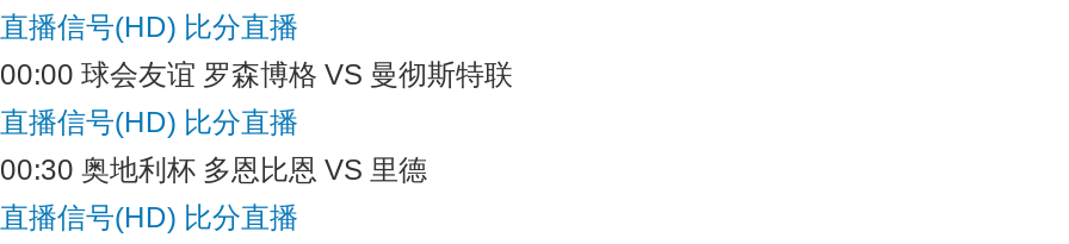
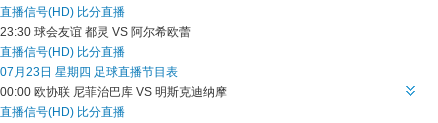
[0,58,513,92] 00:00 球会友谊罗森博格 VS 曼彻斯特联 -> [0,25,191,39] 23:30 球会友谊都灵 VS 阿尔希欧蕾
[0,154,427,187] 00:30 奥地利杯多恩比恩 VS 里德 -> [0,65,227,99] 07月23日 星期四 足球直播节目表 | 00:00 欧协联尼菲治巴库 VS 明斯克迪纳摩

